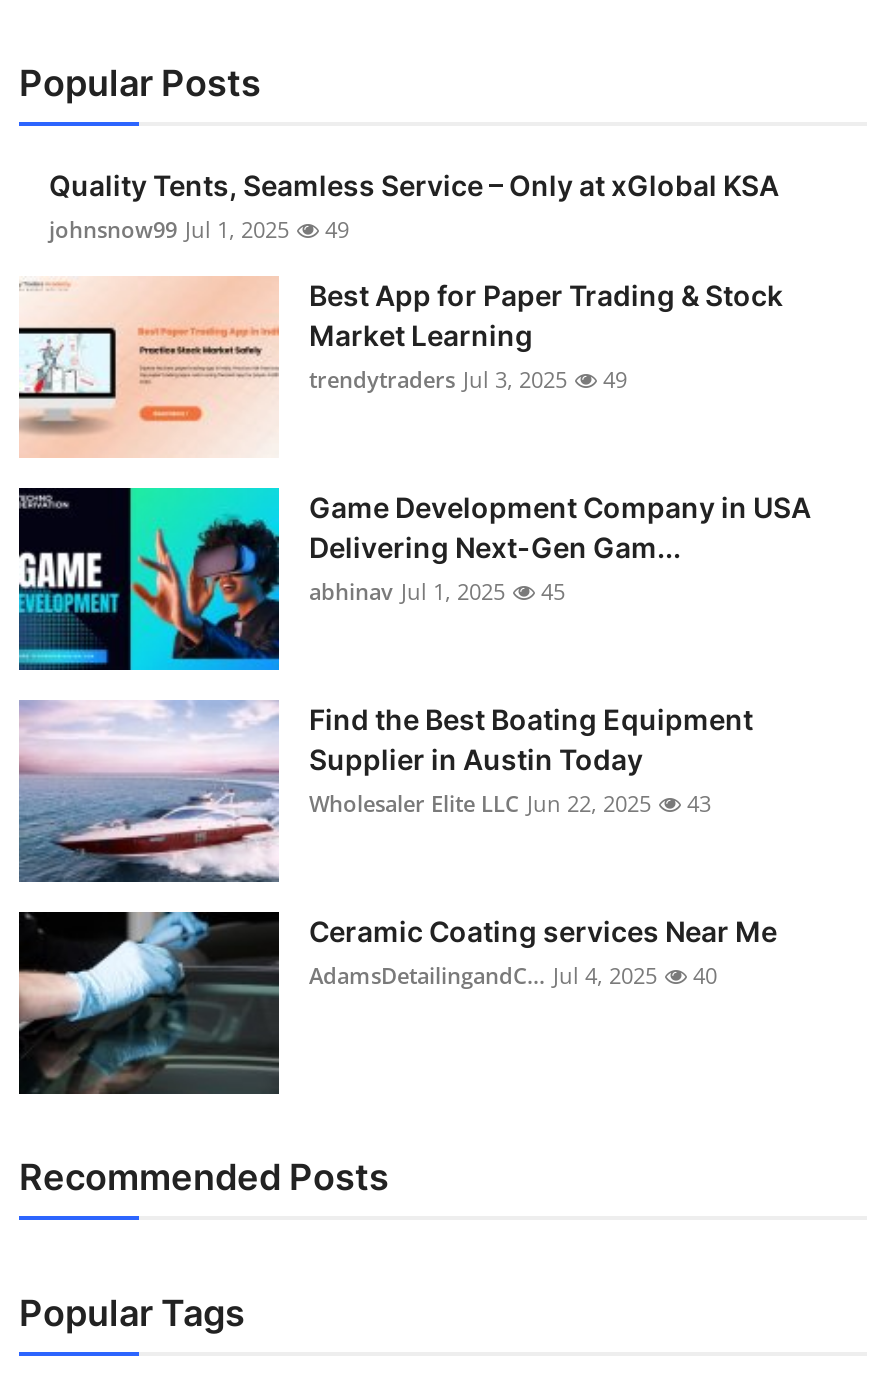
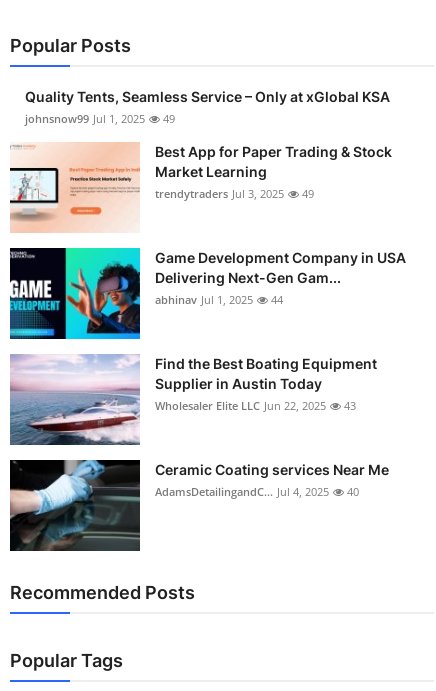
[309,577,565,607] abhinav Jul 1, 2025 45 -> [155,292,283,307] abhinav Jul 1, 2025 44

